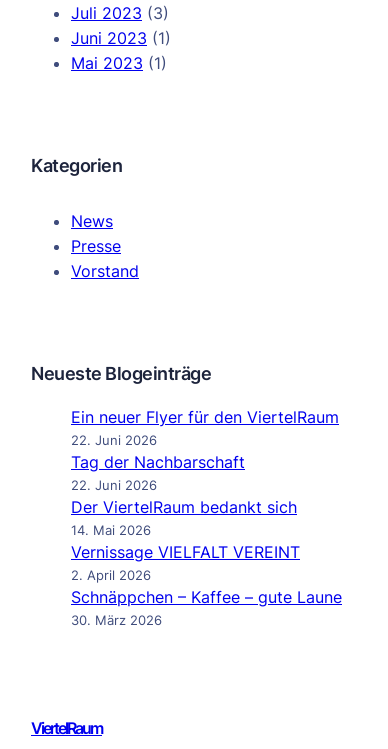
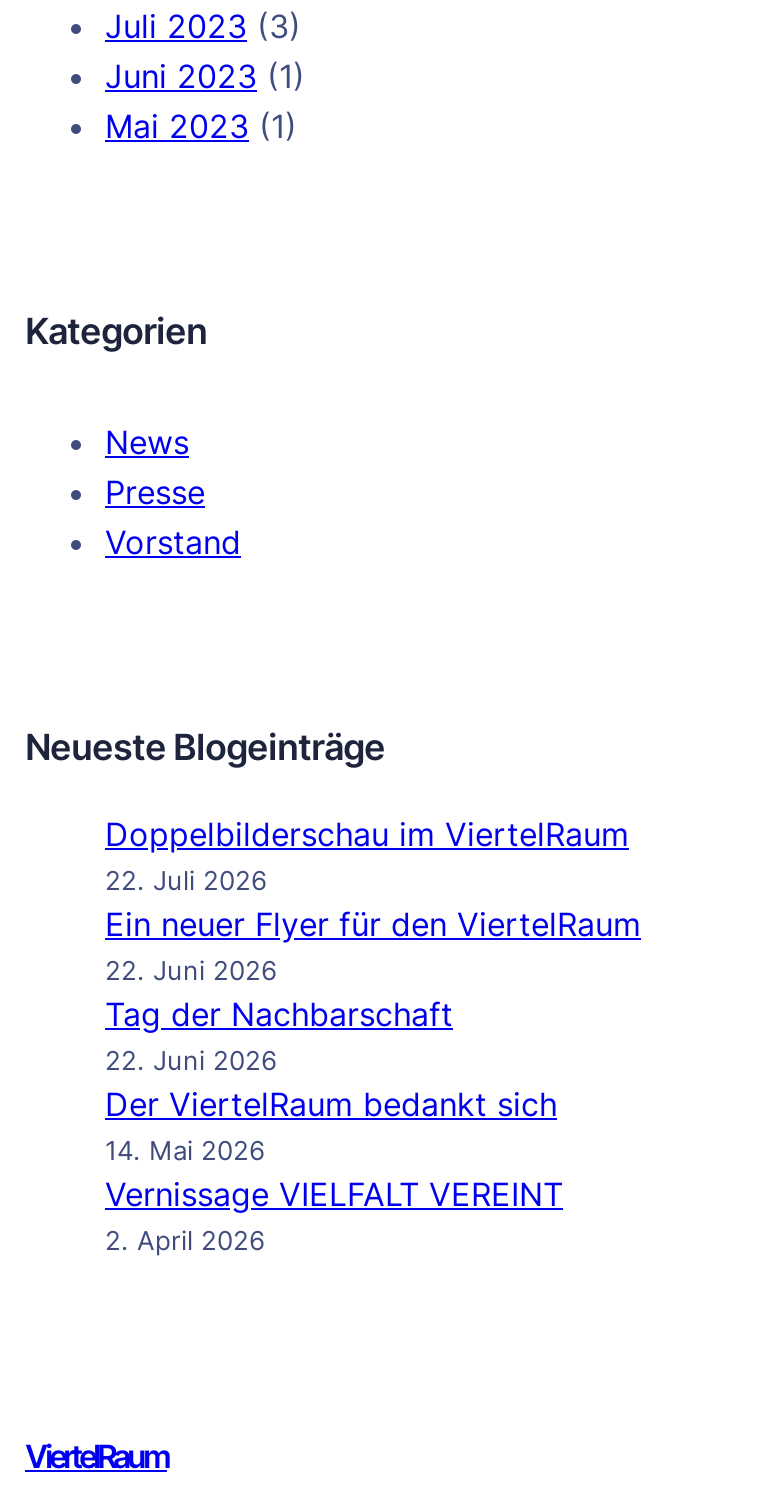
none -> [105,814,629,896] Doppelbilderschau im ViertelRaum | 22. Juli 2026
moved [71,407,339,583] -> [105,904,641,1256]: Ein neuer Flyer für den ViertelRaum | 22. Juni 2026 | Tag der Nachbarschaft | 22. Juni 2026 | Der ViertelRaum bedankt sich | 14. Mai 2026 | Vernissage VIELFALT VEREINT | 2. April 2026
[71,587,342,628] Schnäppchen – Kaffee – gute Laune | 30. März 2026 -> none

